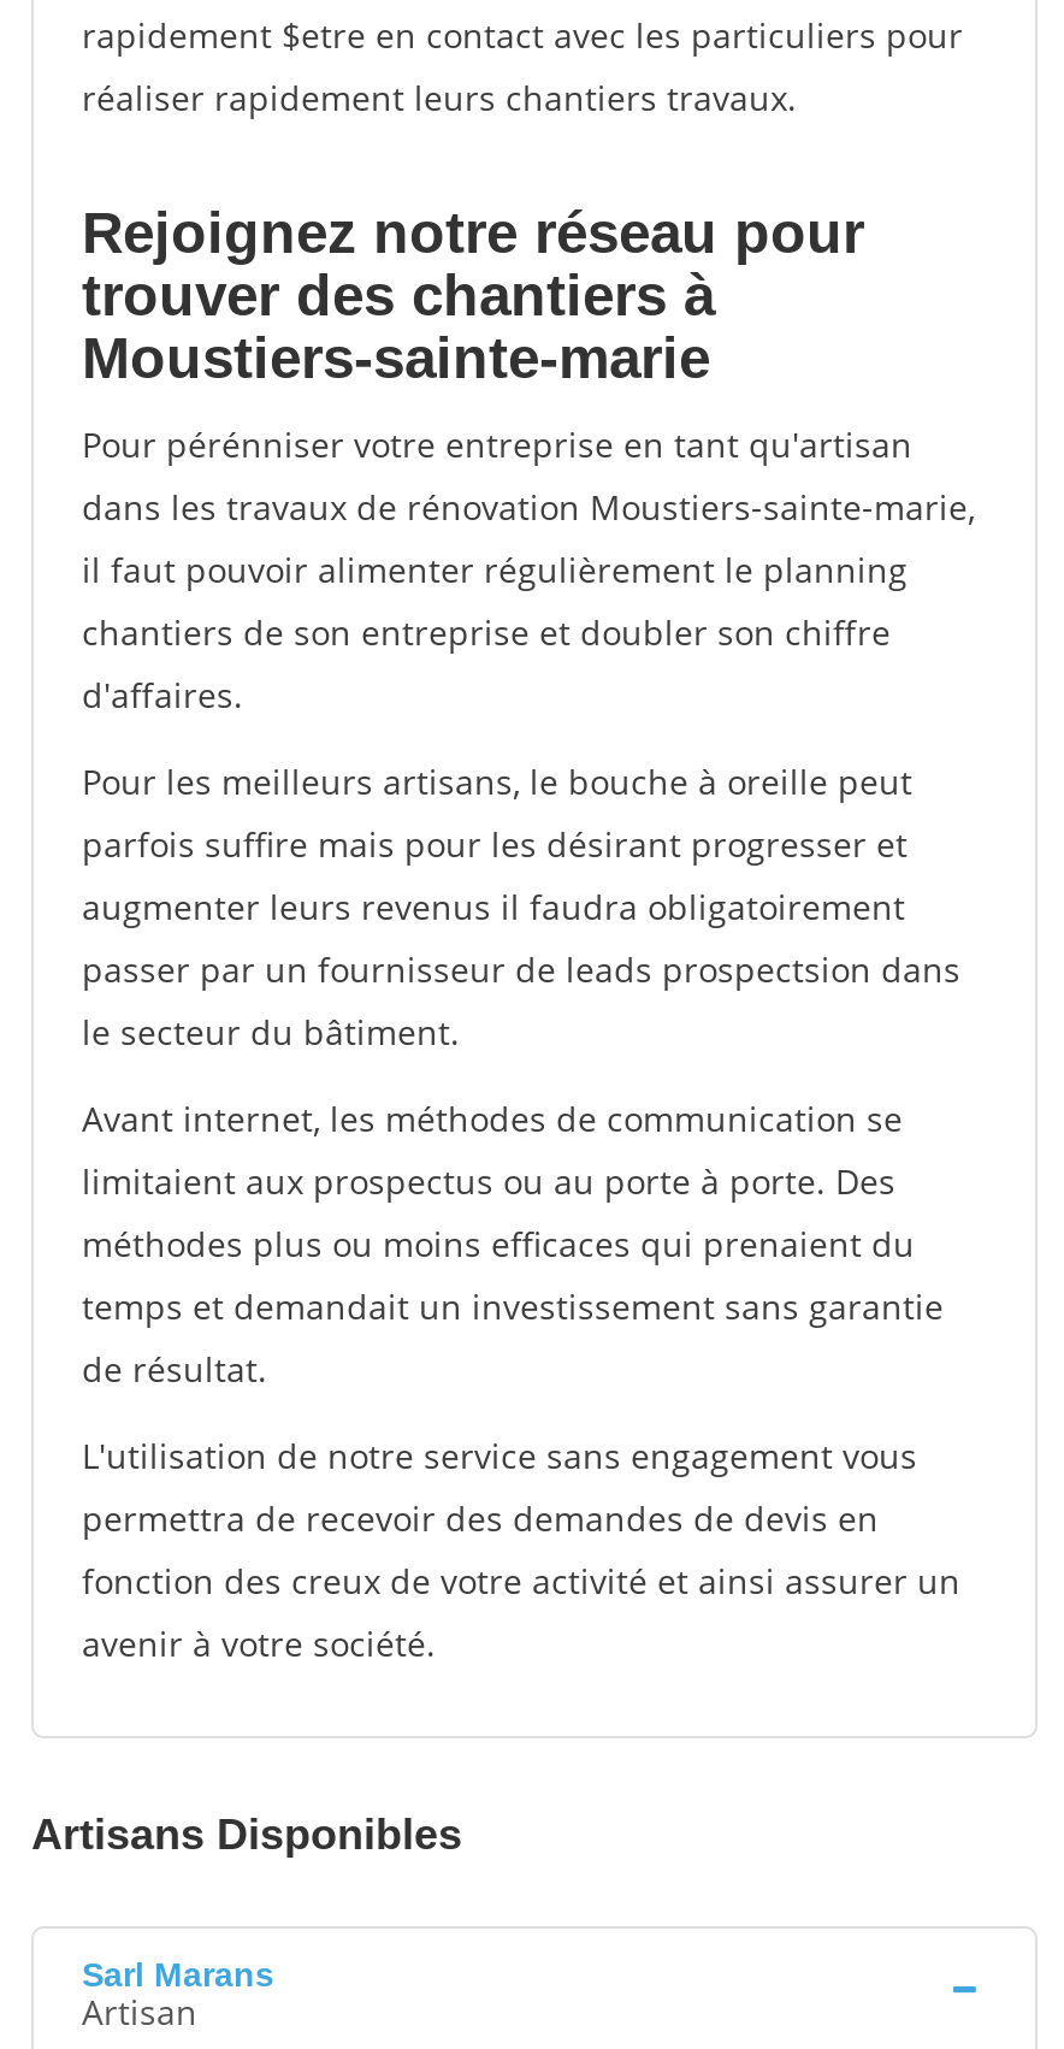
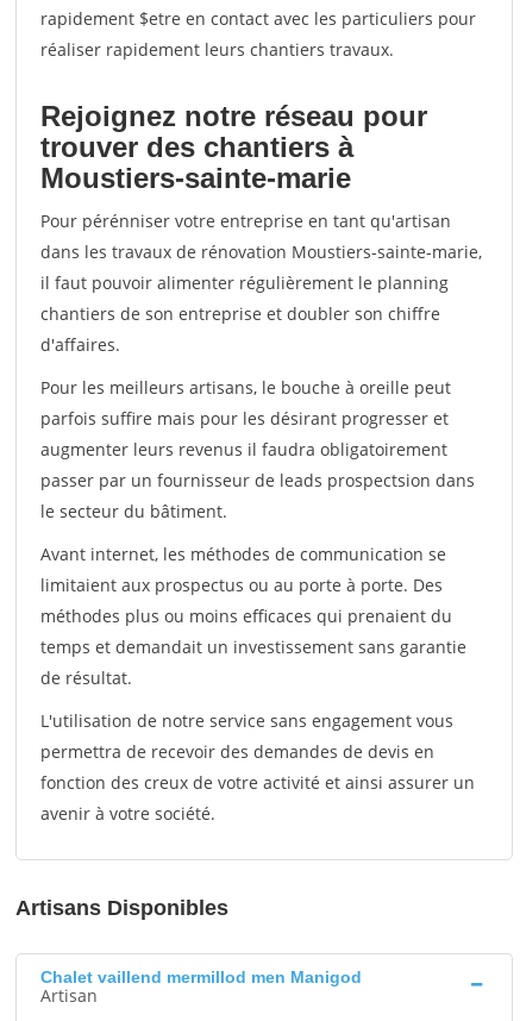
[82,1955,274,1994] Sarl Marans -> [40,967,362,986] Chalet vaillend mermillod men Manigod

